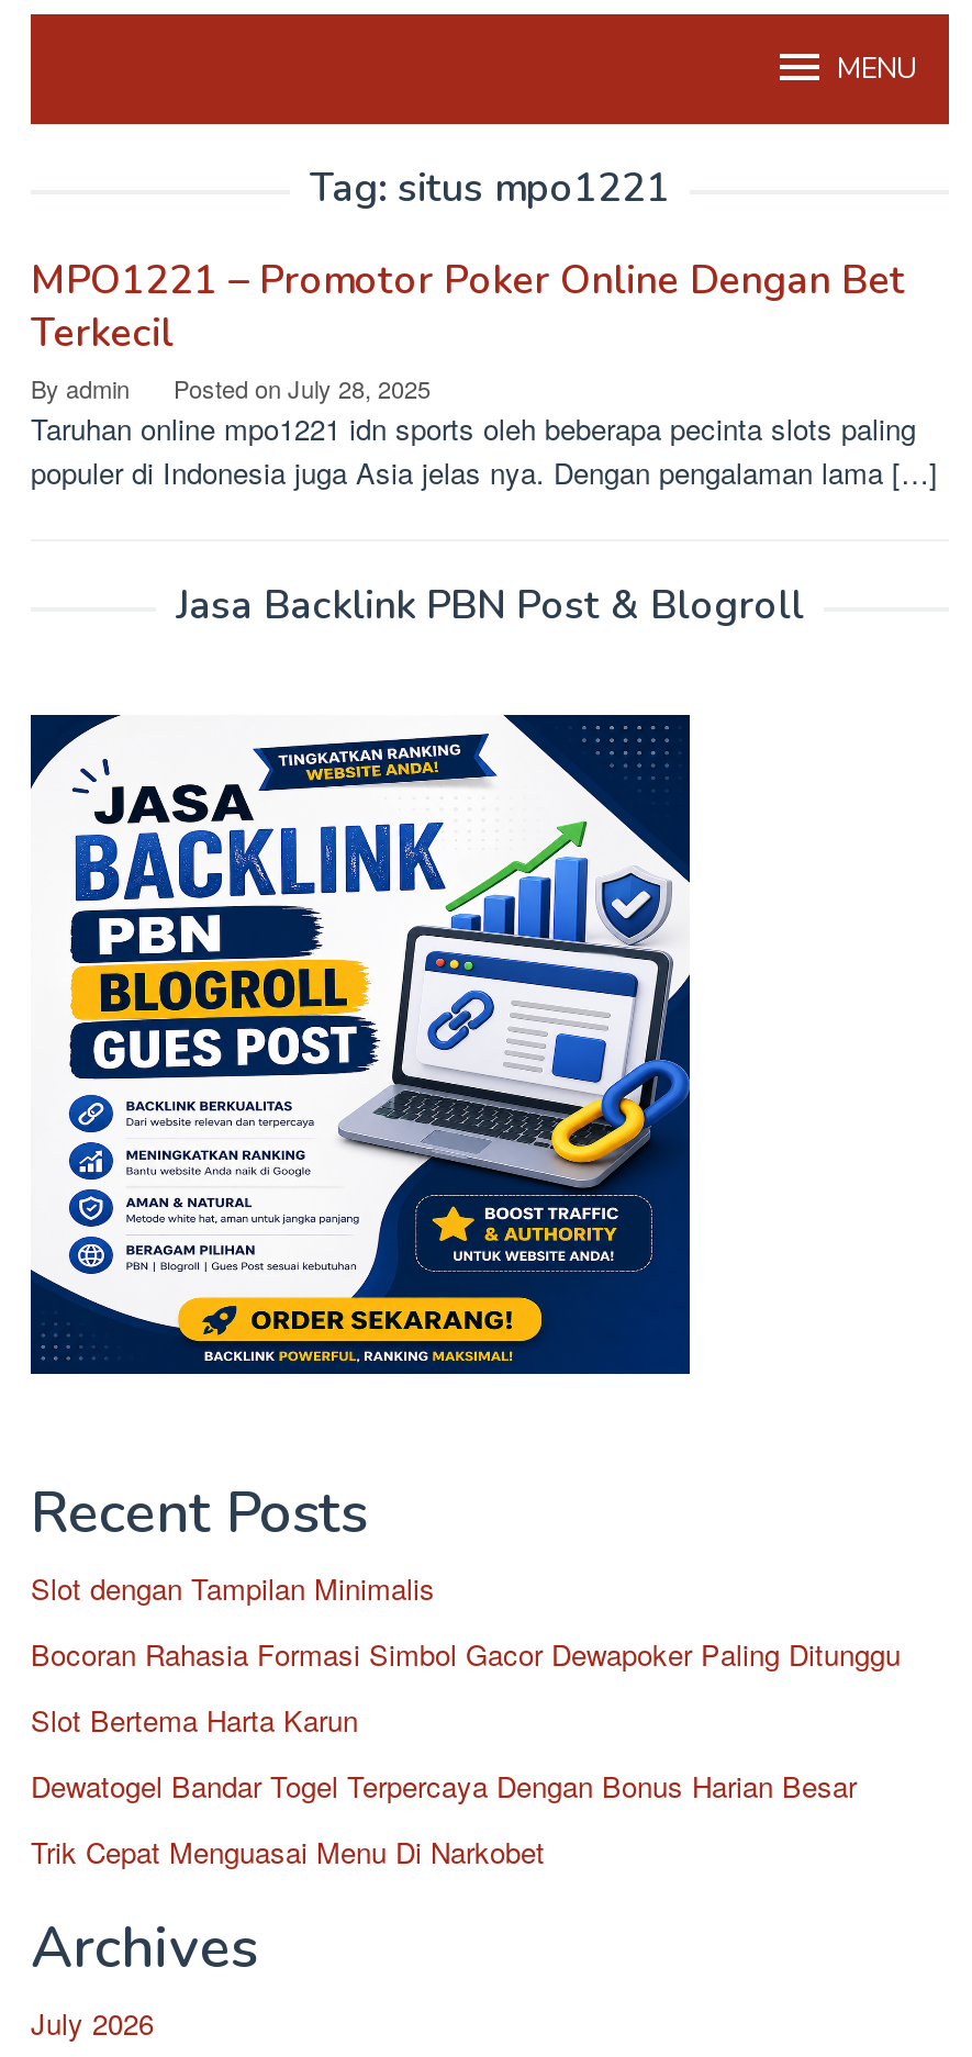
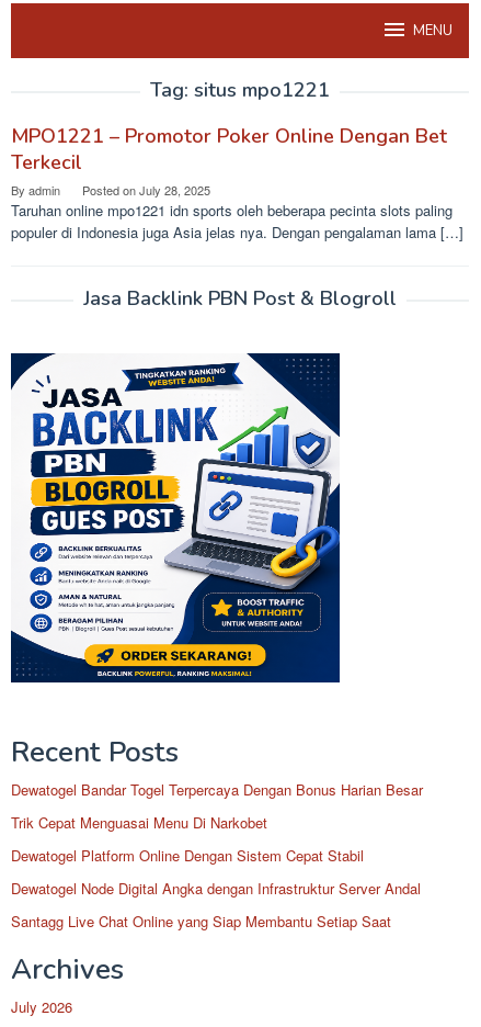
[31,1567,901,1741] Slot dengan Tampilan Minimalis | Bocoran Rahasia Formasi Simbol Gacor Dewapoker Paling Ditunggu | Slot Bertema Harta Karun -> none
moved [31,1765,857,1872] -> [11,779,423,833]: Dewatogel Bandar Togel Terpercaya Dengan Bonus Harian Besar | Trik Cepat Menguasai Menu Di Narkobet
none -> [11,845,421,932] Dewatogel Platform Online Dengan Sistem Cepat Stabil | Dewatogel Node Digital Angka dengan Infrastruktur Server Andal | Santagg Live Chat Online yang Siap Membantu Setiap Saat

